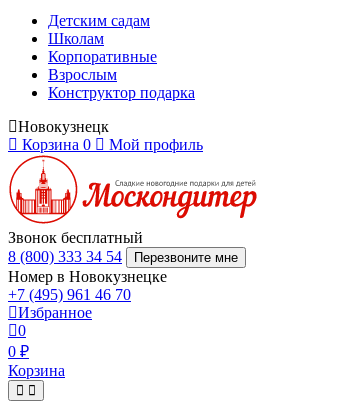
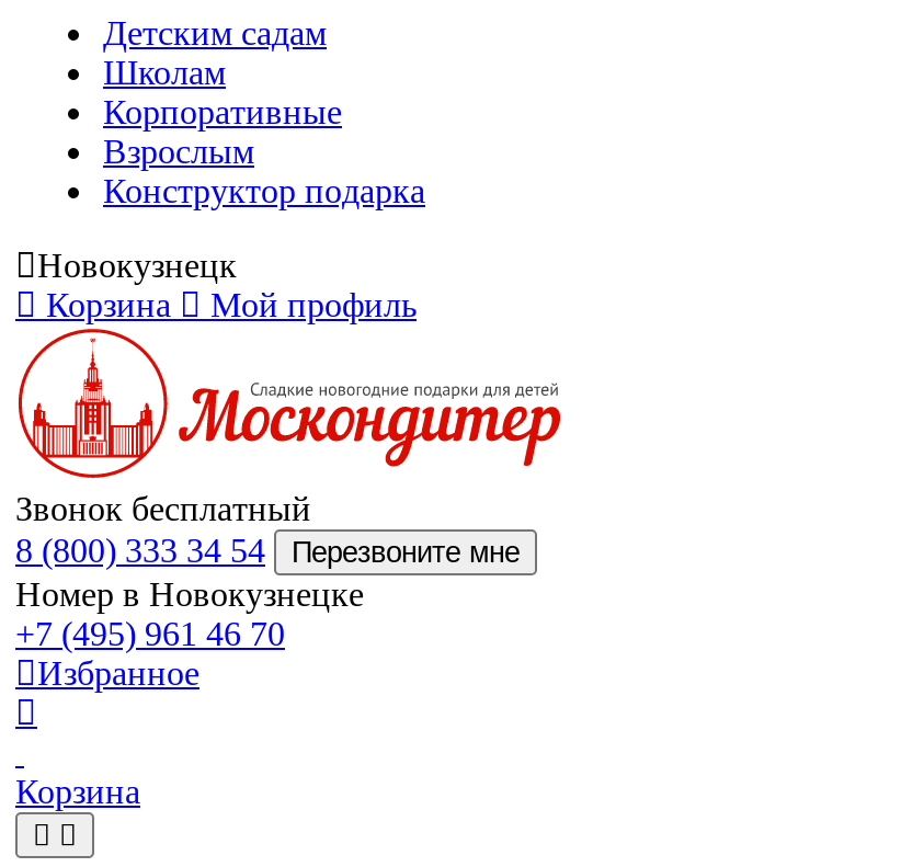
[22,136,91,153] Корзина 0 -> [46,286,171,323] Корзина
[8,322,29,360] 0 | 0 ₽ -> none

